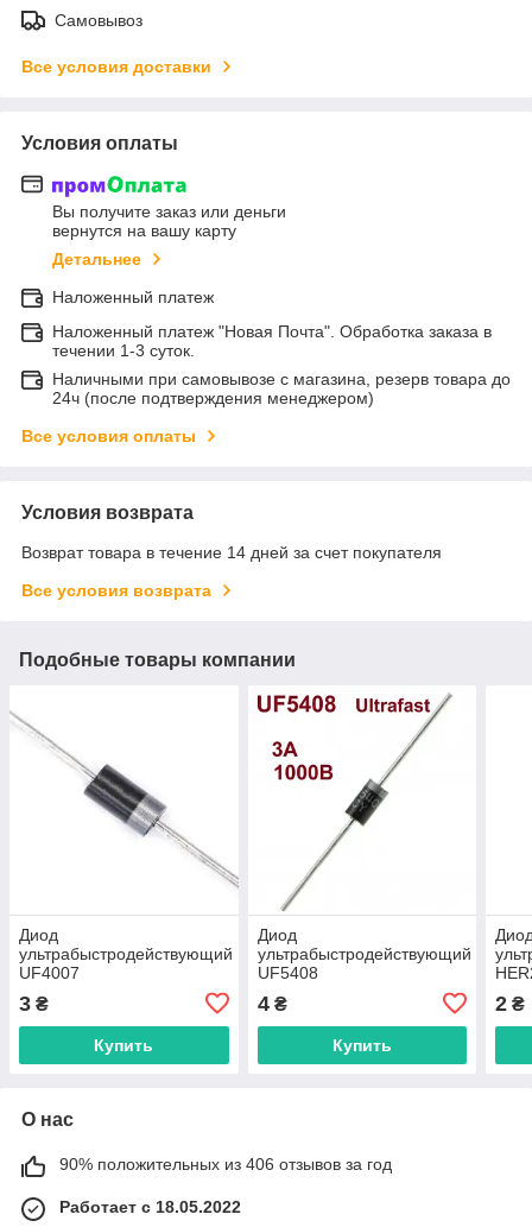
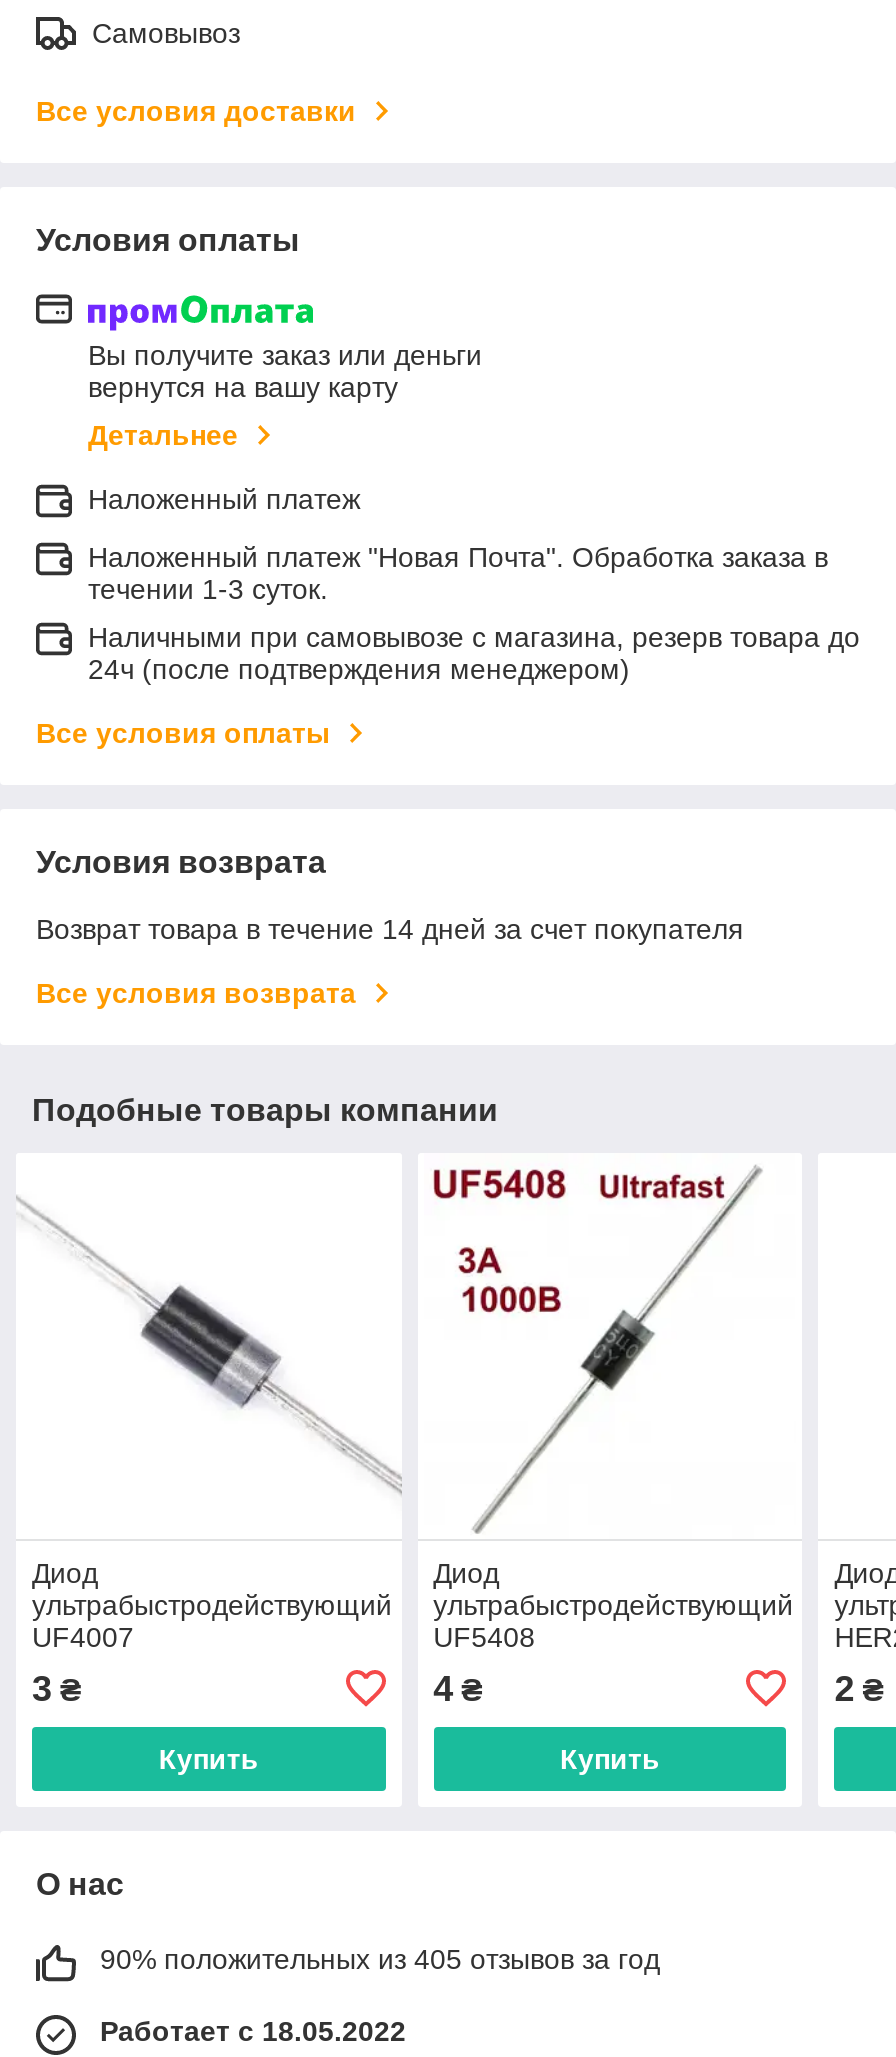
[59,1154,392,1173] 90% положительных из 406 отзывов за год -> [100,1943,660,1975] 90% положительных из 405 отзывов за год

